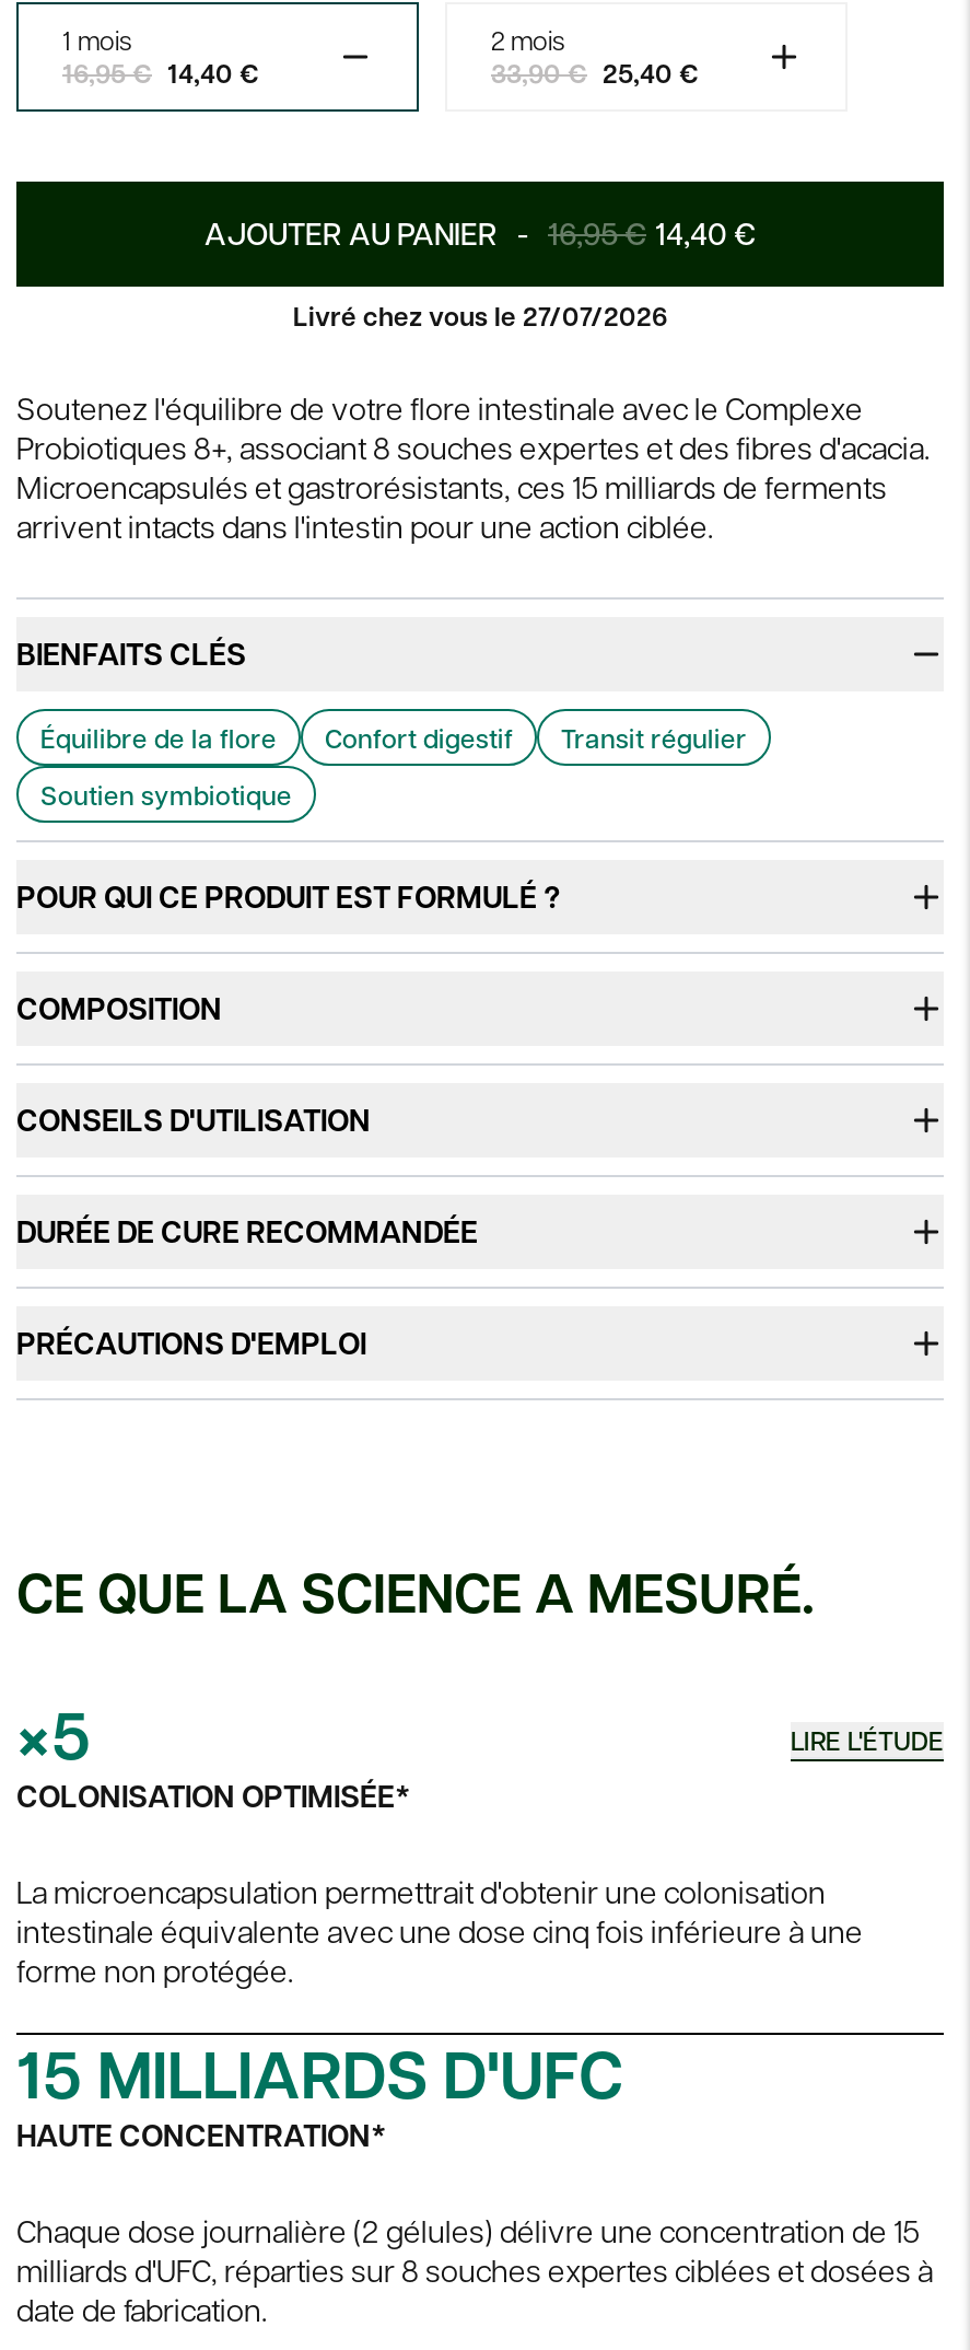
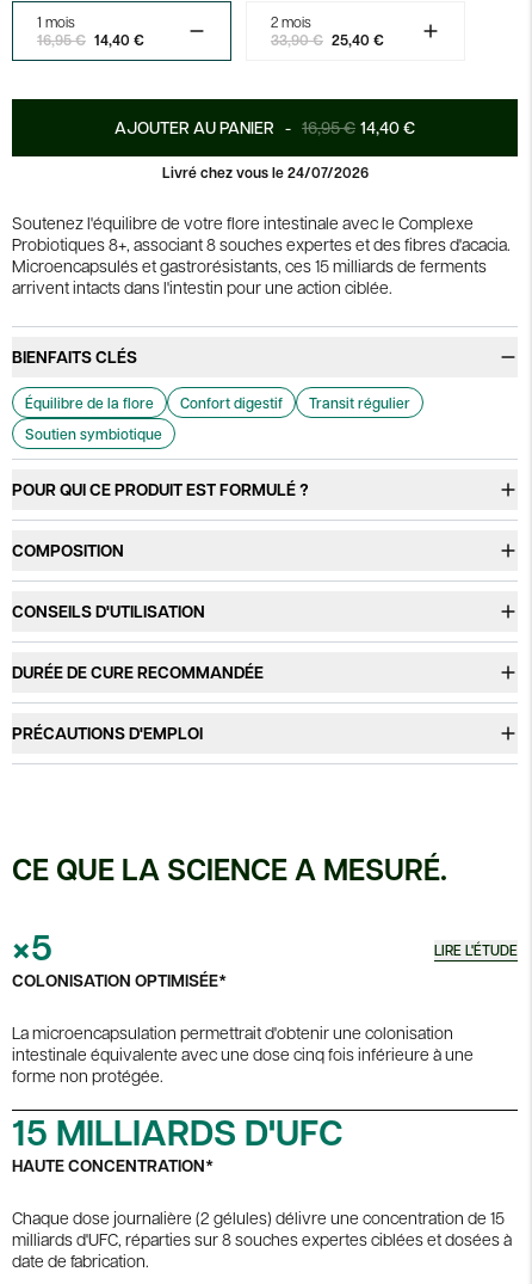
[293,297,667,335] Livré chez vous le 27/07/2026 -> [162,162,368,183] Livré chez vous le 24/07/2026

